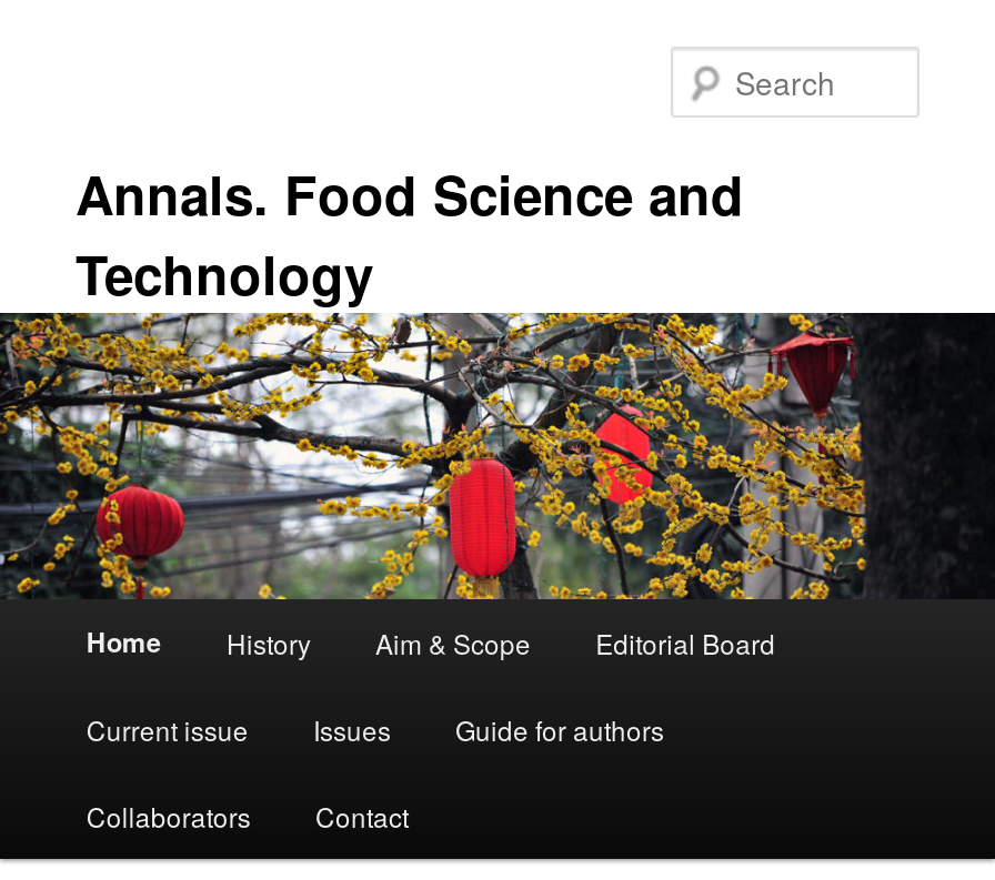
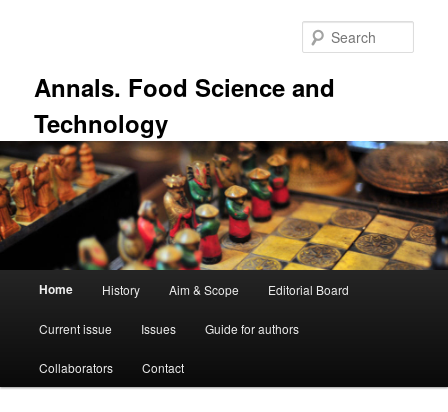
[7,311,988,601] [image] -> [3,140,445,271] [image]

